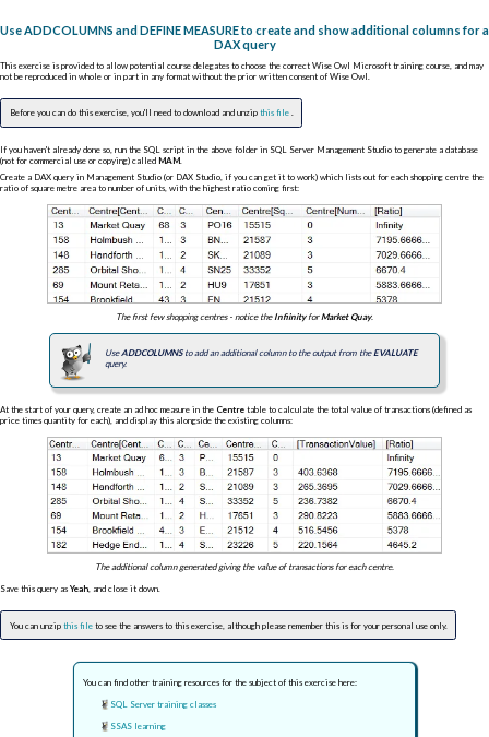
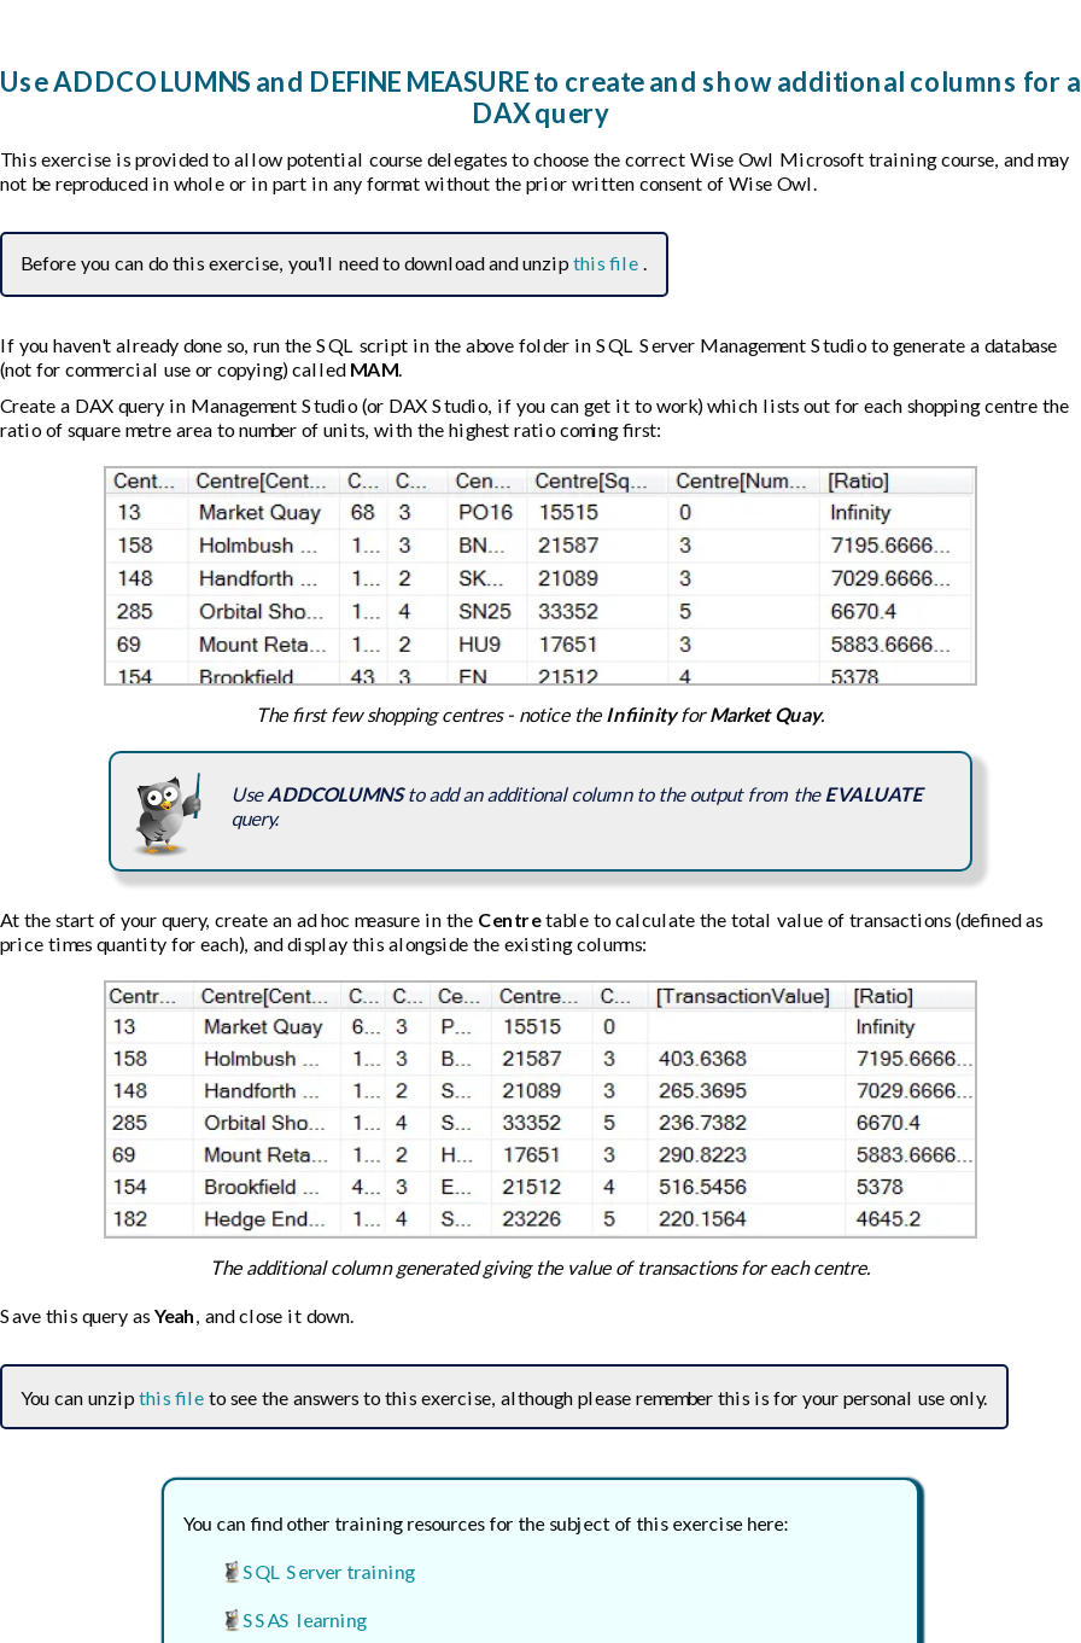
[110,699,216,709] SQL Server training classes -> [243,1559,414,1583] SQL Server training

